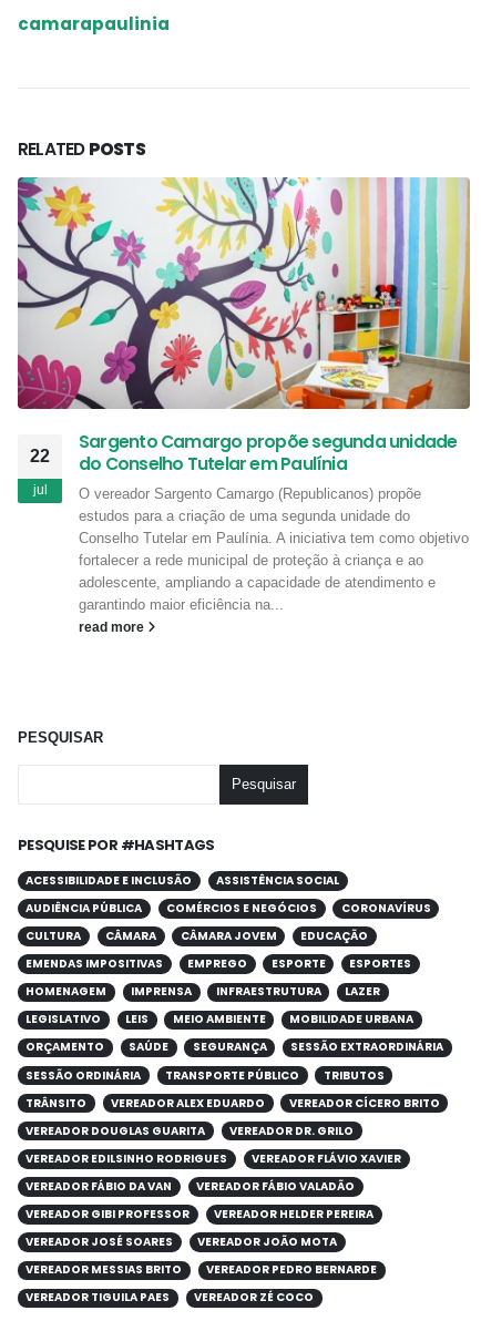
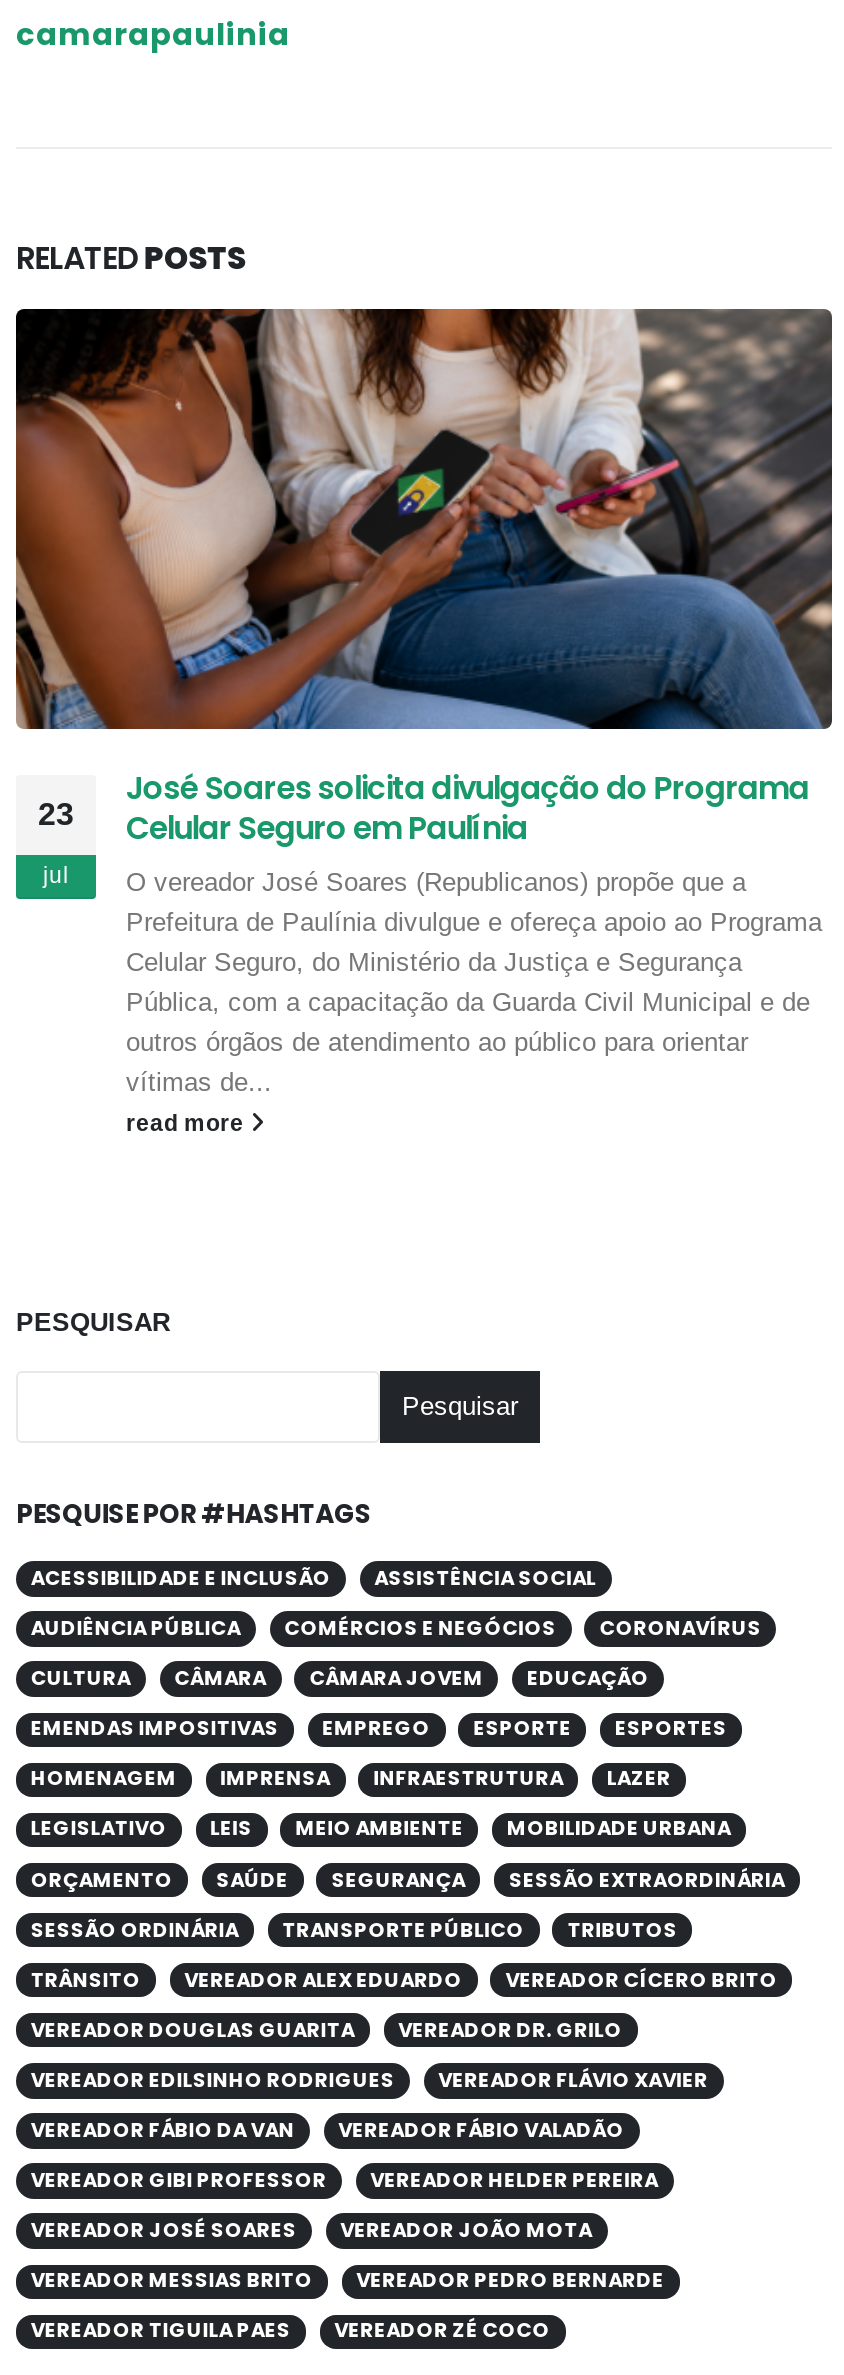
[17,176,471,613] [image] | Sargento Camargo propõe segunda unidade | do Conselho Tutelar em Paulínia | O vereador Sargento Camargo (Republicanos) propõe | estudos para a criação de uma segunda unidade do | Conselho Tutelar em Paulínia. A iniciativa tem como objetivo | fortalecer a rede municipal de proteção à criança e ao | adolescente, ampliando a capacidade de atendimento e | garantindo maior eficiência na... -> [14,307,834,1096] [image] | José Soares solicita divulgação do Programa | Celular Seguro em Paulínia | O vereador José Soares (Republicanos) propõe que a | Prefeitura de Paulínia divulgue e ofereça apoio ao Programa | Celular Seguro, do Ministério da Justiça e Segurança | Pública, com a capacitação da Guarda Civil Municipal e de | outros órgãos de atendimento ao público para orientar | vítimas de...
[30,447,50,466] 22 -> [38,796,74,830] 23

